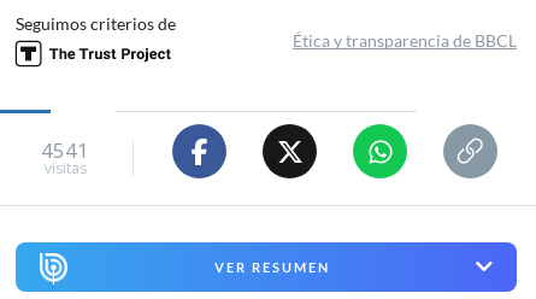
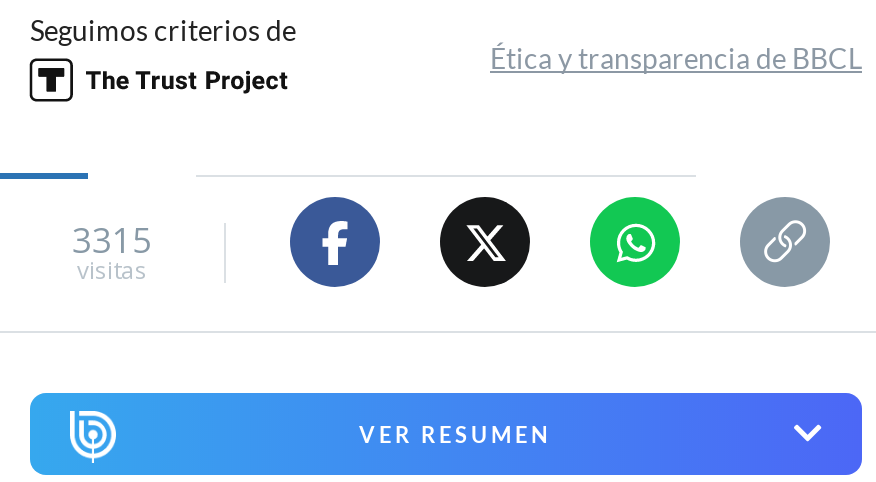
[41,136,89,163] 4541 -> [72,216,152,262] 3315

